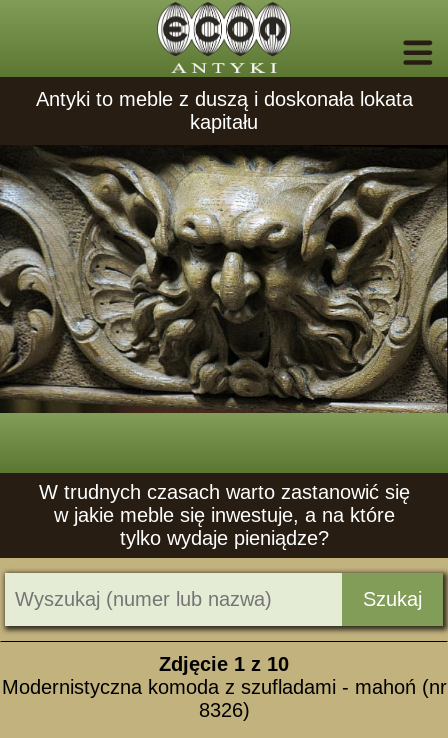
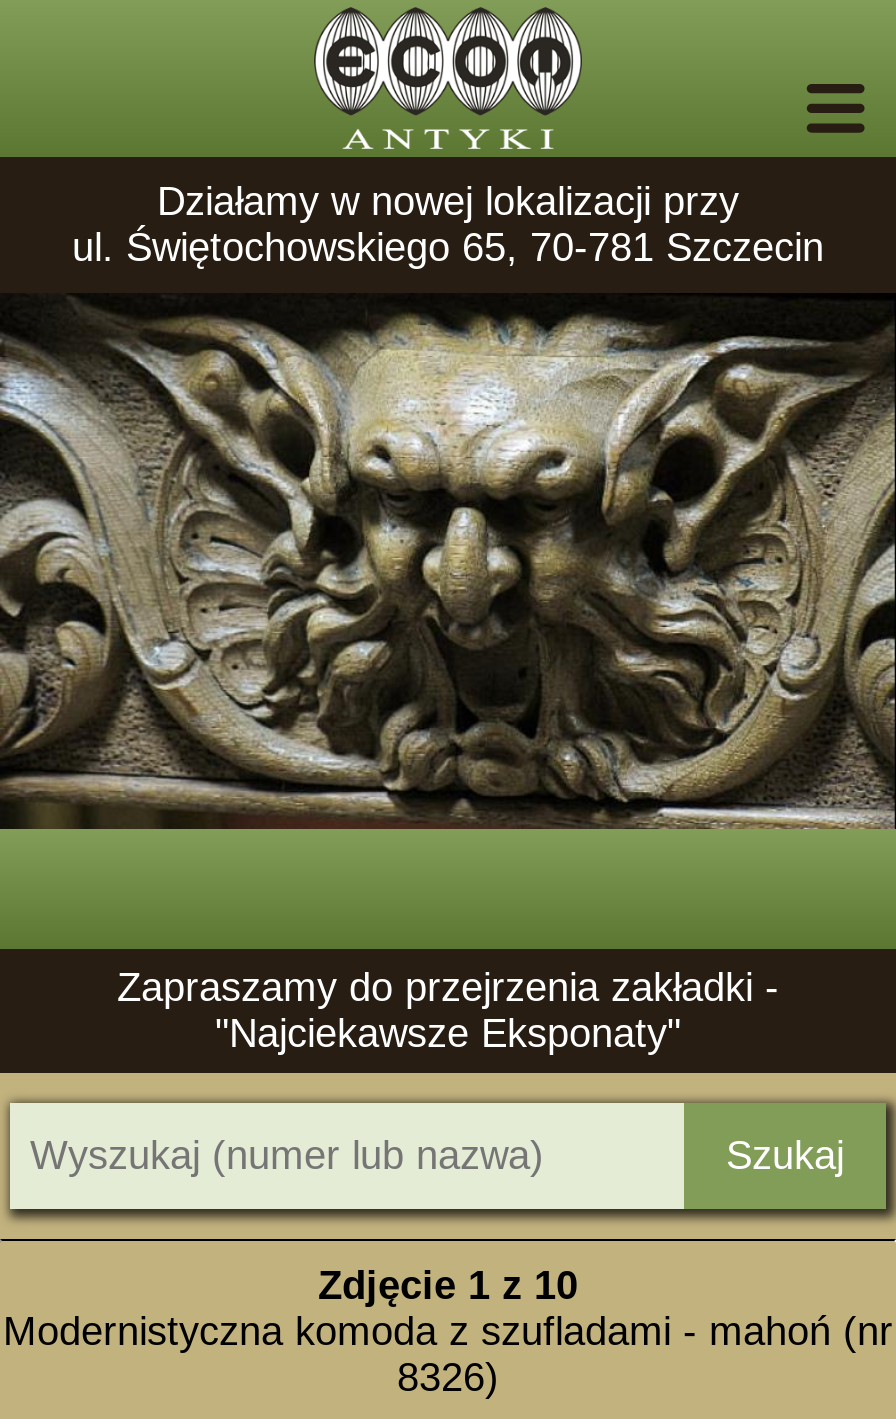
[35,88,412,133] Antyki to meble z duszą i doskonała lokata | kapitału -> [72,179,824,269] Działamy w nowej lokalizacji przy | ul. Świętochowskiego 65, 70-781 Szczecin
[38,481,409,549] W trudnych czasach warto zastanowić się | w jakie meble się inwestuje, a na które | tylko wydaje pieniądze? -> [117,966,779,1056] Zapraszamy do przejrzenia zakładki - | "Najciekawsze Eksponaty"

